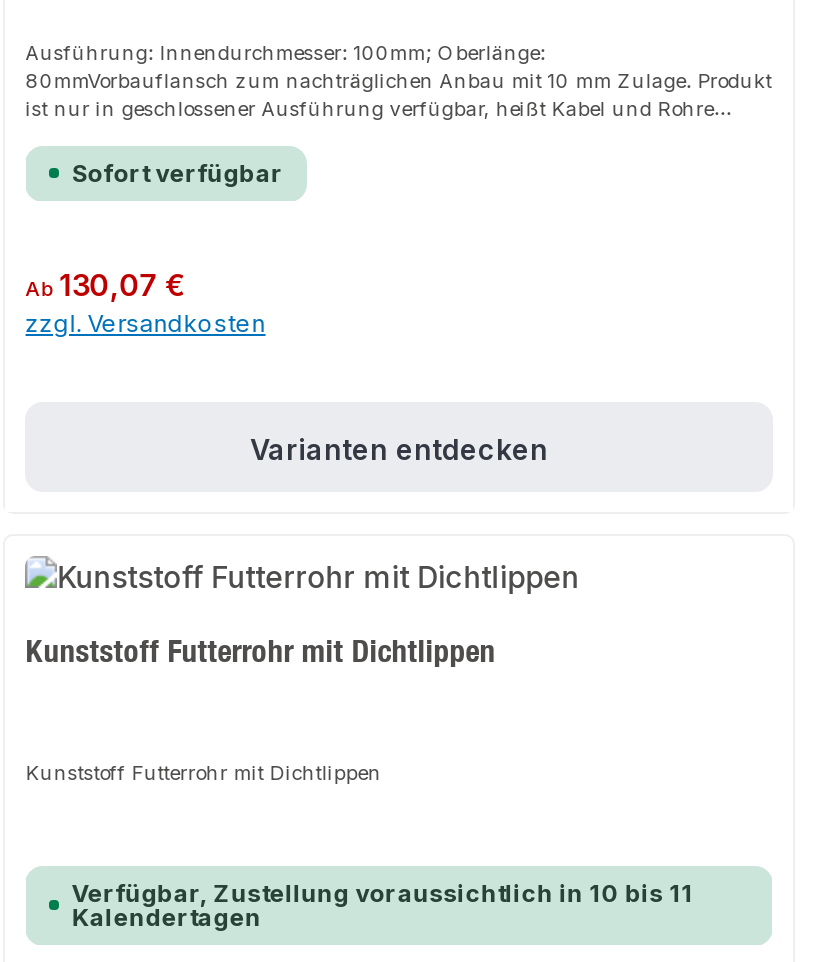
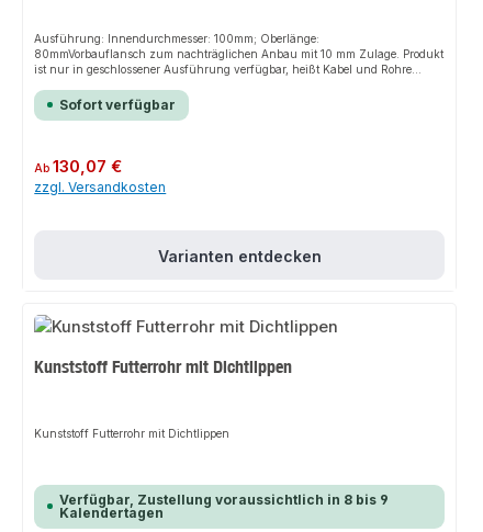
[72,877,694,907] Verfügbar, Zustellung voraussichtlich in 10 bis 11 -> [60,491,389,508] Verfügbar, Zustellung voraussichtlich in 8 bis 9

